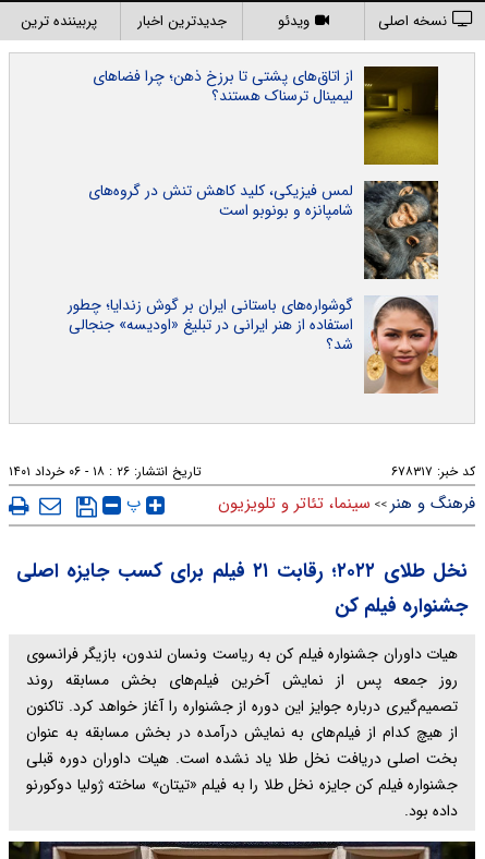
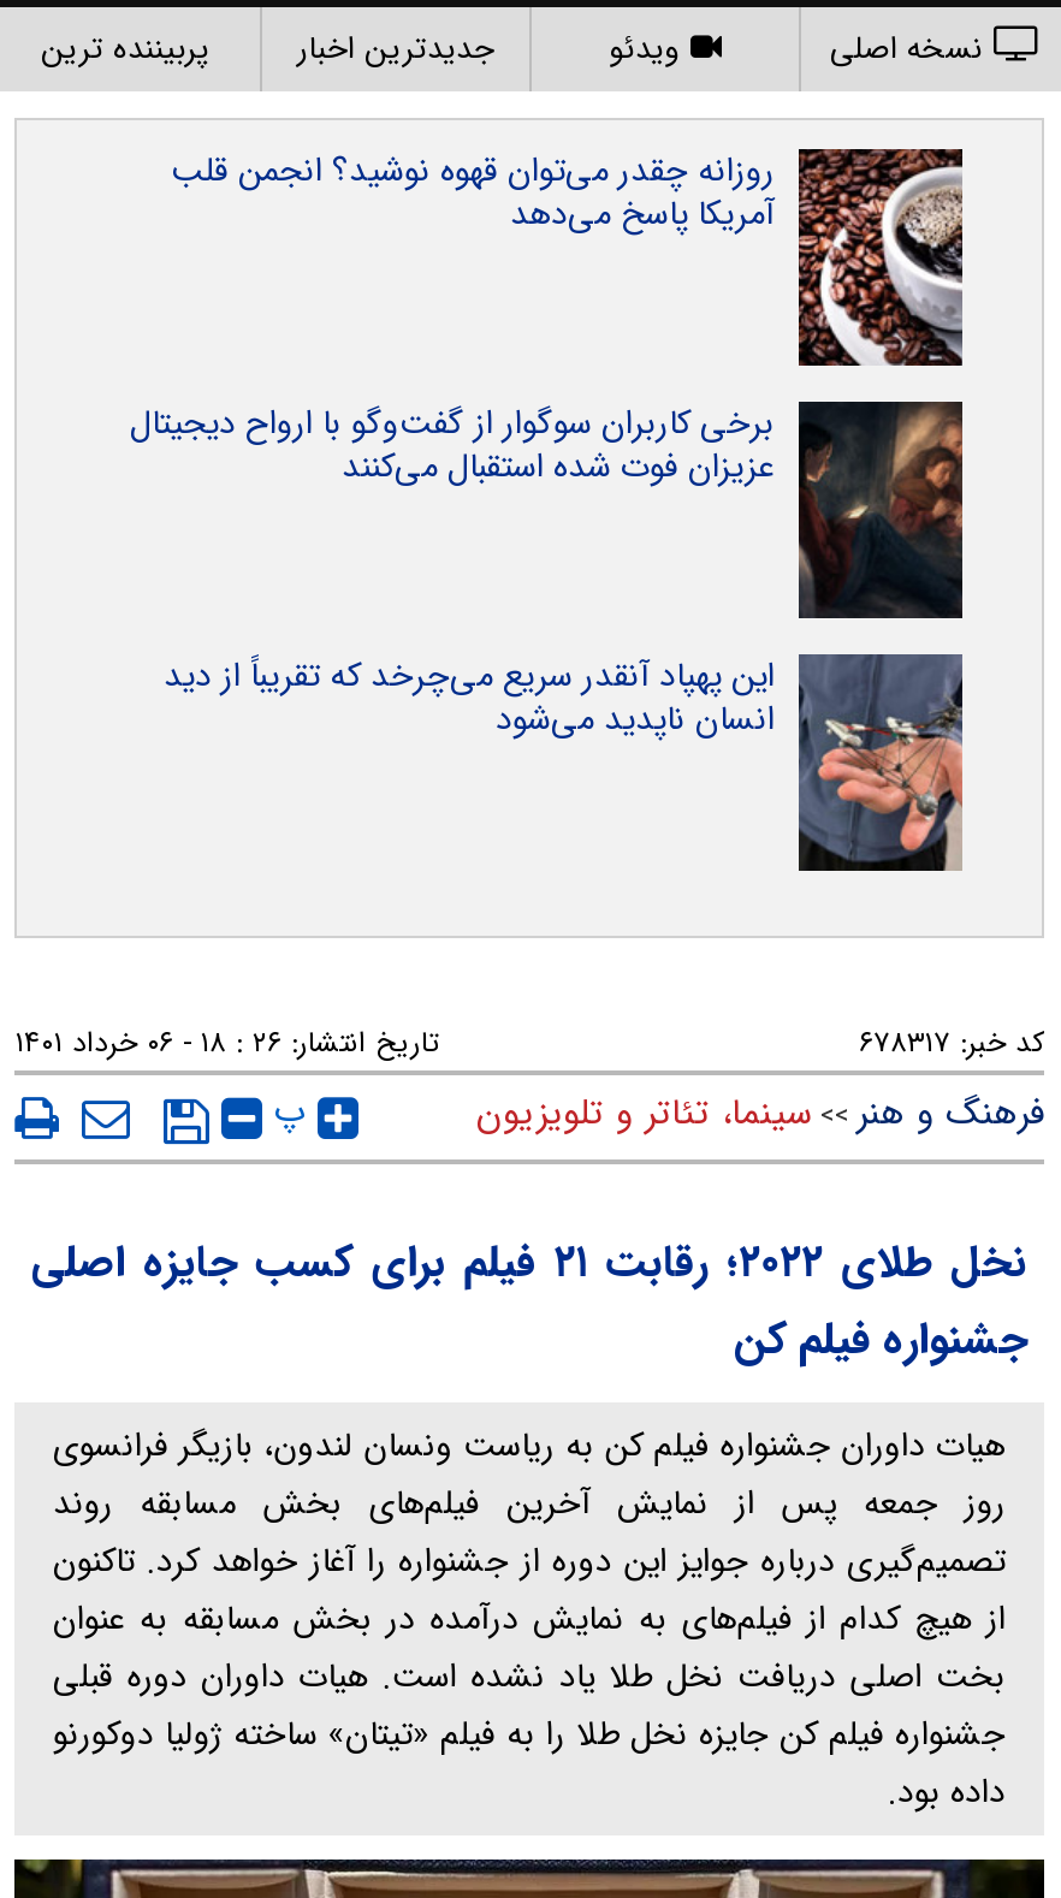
[93,64,439,166] [image] | از اتاق‌های پشتی تا برزخ ذهن؛ چرا فضاهای | لیمینال ترسناک هستند؟ -> [171,144,965,368] [image] | روزانه چقدر می‌توان قهوه نوشید؟ انجمن قلب | آمریکا پاسخ می‌دهد
[88,179,439,280] [image] | لمس فیزیکی، کلید کاهش تنش در گروه‌های | شامپانزه و بونوبو است -> [130,397,965,621] [image] | برخی کاربران سوگوار از گفت‌وگو با ارواح دیجیتال | عزیزان فوت شده استقبال می‌کنند
[68,293,438,395] [image] | گوشواره‌های باستانی ایران بر گوش زندایا؛ چطور | استفاده از هنر ایرانی در تبلیغ «اودیسه» جنجالی | شد؟ -> [164,650,965,873] [image] | این پهپاد آنقدر سریع می‌چرخد که تقریباً از دید | انسان ناپدید می‌شود

